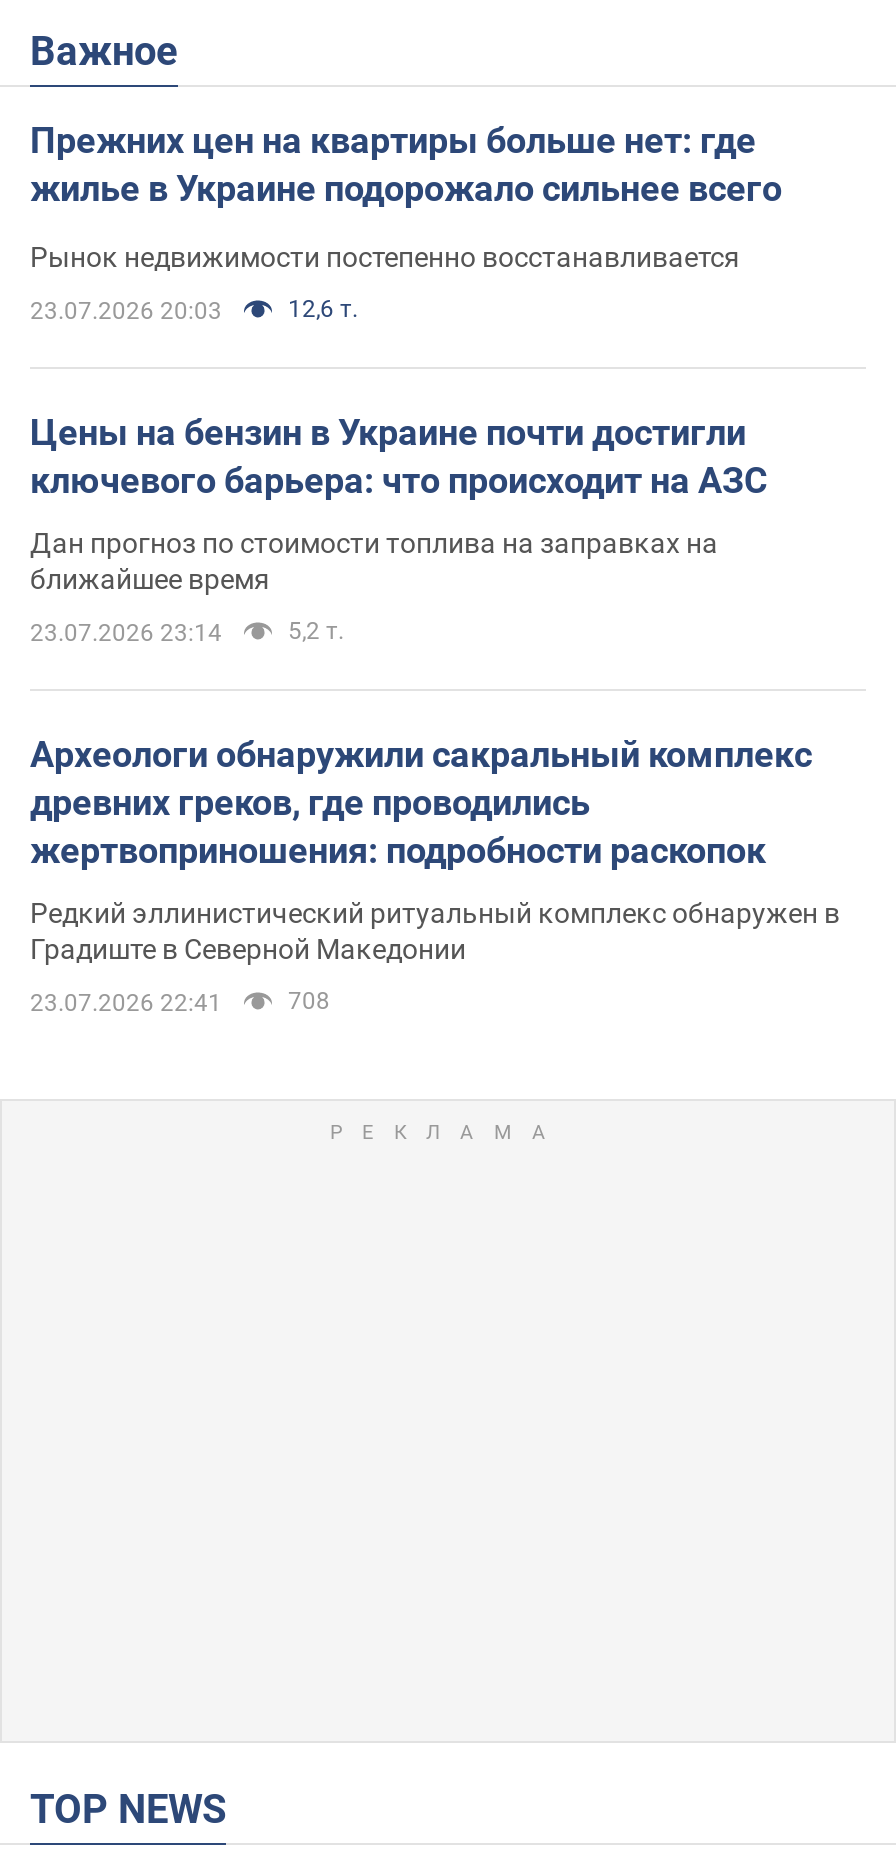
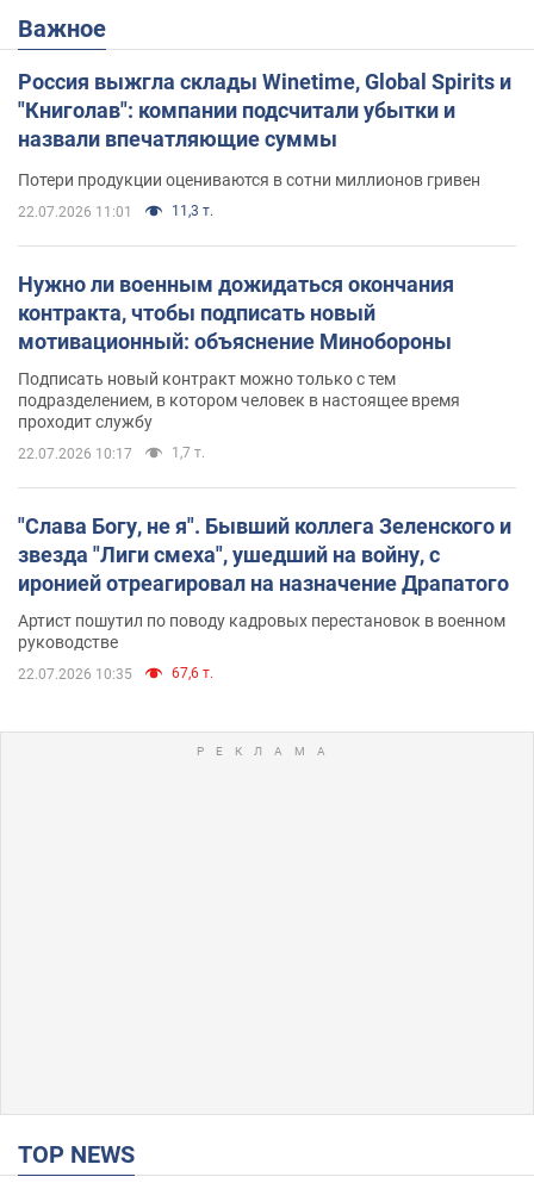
[30,118,782,208] Прежних цен на квартиры больше нет: где | жилье в Украине подорожало сильнее всего -> [18,69,511,151] Россия выжгла склады Winetime, Global Spirits и | "Книголав": компании подсчитали убытки и | назвали впечатляющие суммы
[30,240,740,272] Рынок недвижимости постепенно восстанавливается -> [18,170,480,189] Потери продукции оцениваются в сотни миллионов гривен
[30,294,358,324] 23.07.2026 20:03 | 12,6 т. -> [18,202,213,220] 22.07.2026 11:01 | 11,3 т.
[30,410,768,500] Цены на бензин в Украине почти достигли | ключевого барьера: что происходит на АЗС -> [18,271,454,353] Нужно ли военным дожидаться окончания | контракта, чтобы подписать новый | мотивационный: объяснение Минобороны
[30,526,718,594] Дан прогноз по стоимости топлива на заправках на | ближайшее время -> [18,369,460,431] Подписать новый контракт можно только с тем | подразделением, в котором человек в настоящее время | проходит службу
[30,616,344,646] 23.07.2026 23:14 | 5,2 т. -> [18,444,205,462] 22.07.2026 10:17 | 1,7 т.
[30,732,812,870] Археологи обнаружили сакральный комплекс | древних греков, где проводились | жертвоприношения: подробности раскопок -> [18,513,511,595] "Слава Богу, не я". Бывший коллега Зеленского и | звезда "Лиги смеха", ушедший на войну, с | иронией отреагировал на назначение Драпатого
[30,896,840,964] Редкий эллинистический ритуальный комплекс обнаружен в | Градиште в Северной Македонии -> [18,611,505,651] Артист пошутил по поводу кадровых перестановок в военном | руководстве
[30,986,330,1016] 23.07.2026 22:41 | 708 -> [18,664,213,682] 22.07.2026 10:35 | 67,6 т.

